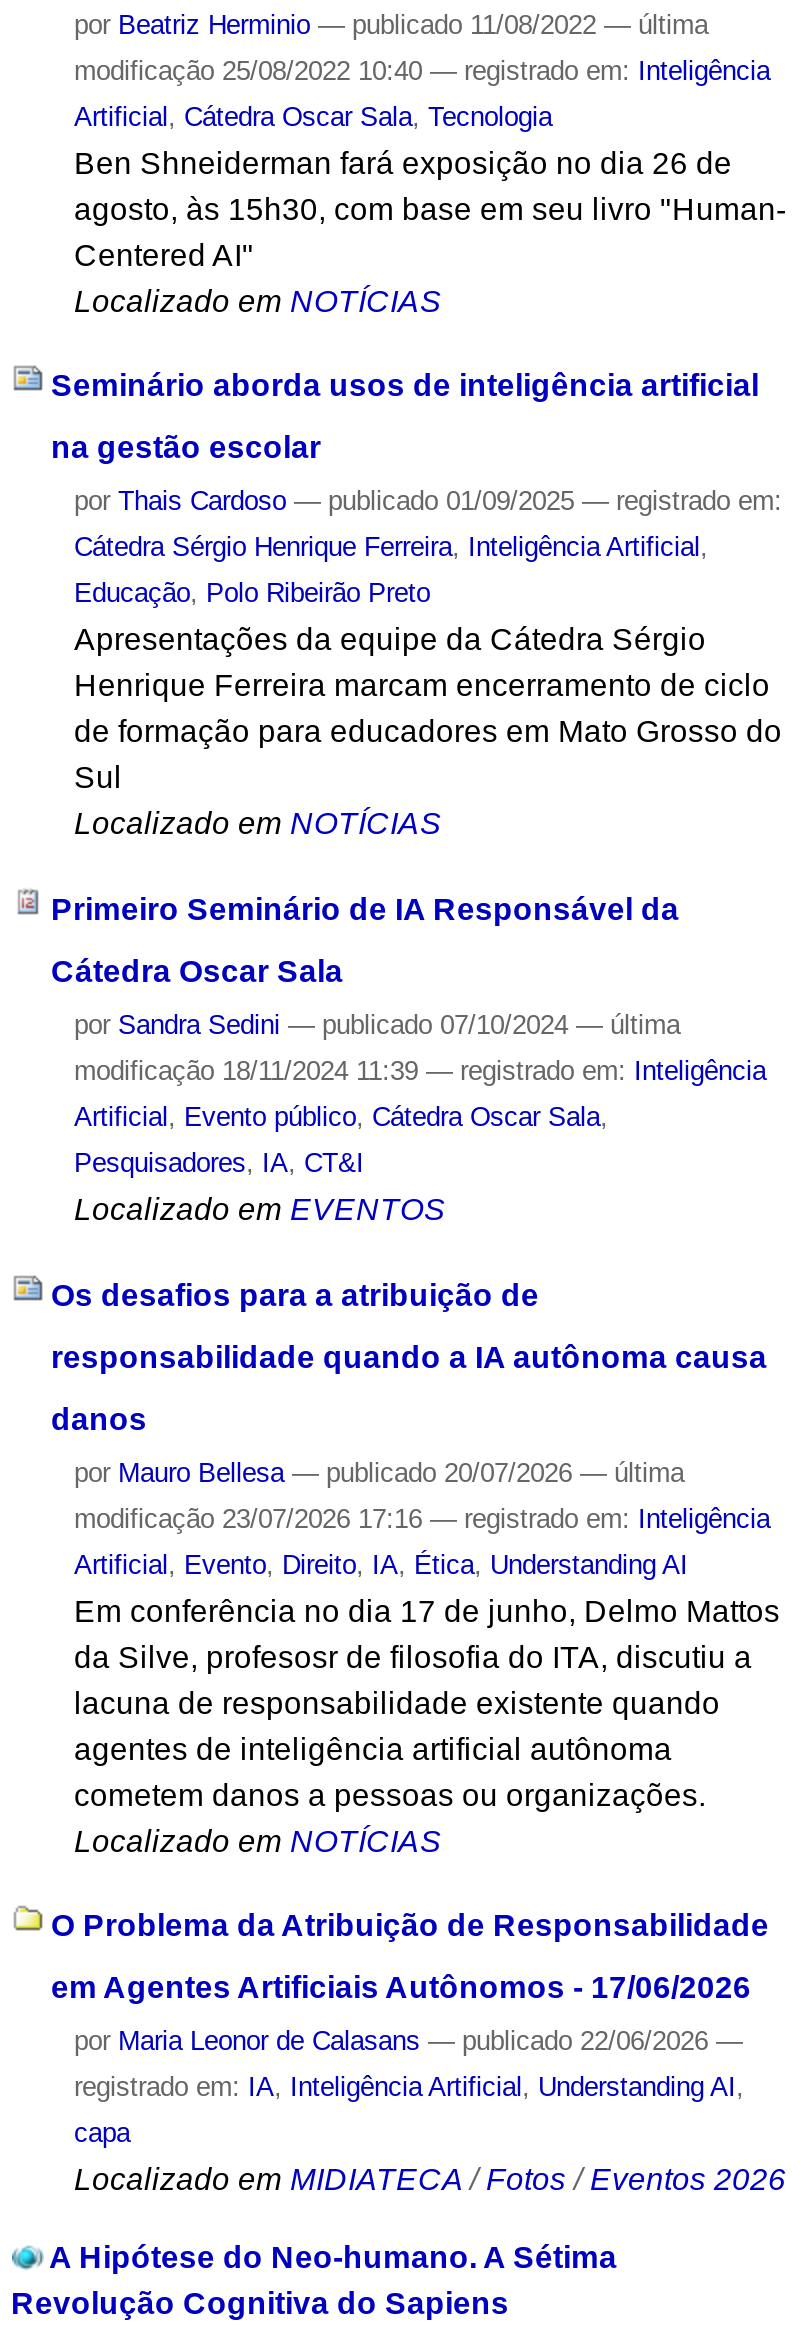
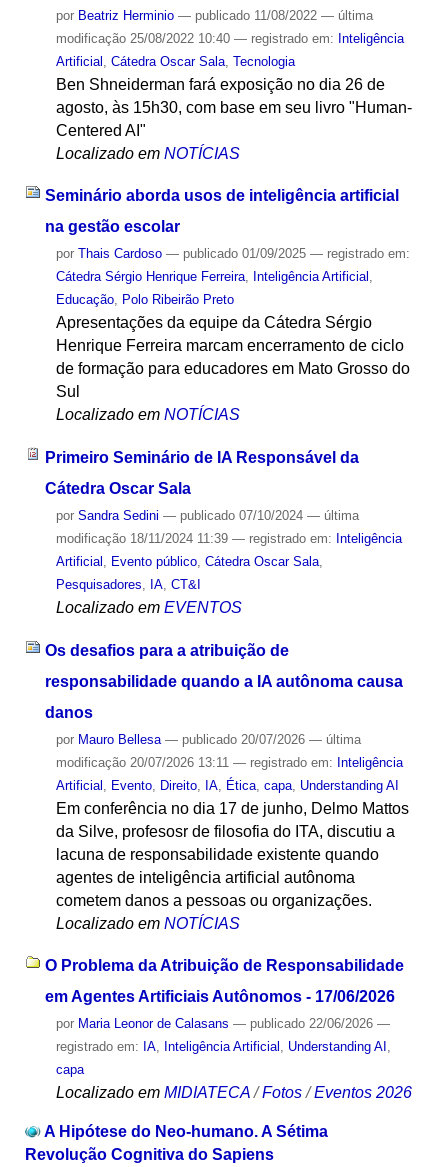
[74,1503,770,1533] modificação 23/07/2026 17:16 — registrado em: Inteligência -> [56,755,403,770] modificação 20/07/2026 13:11 — registrado em: Inteligência
[74,1549,688,1579] Artificial, Evento, Direito, IA, Ética, Understanding AI -> [56,778,399,793] Artificial, Evento, Direito, IA, Ética, capa, Understanding AI

